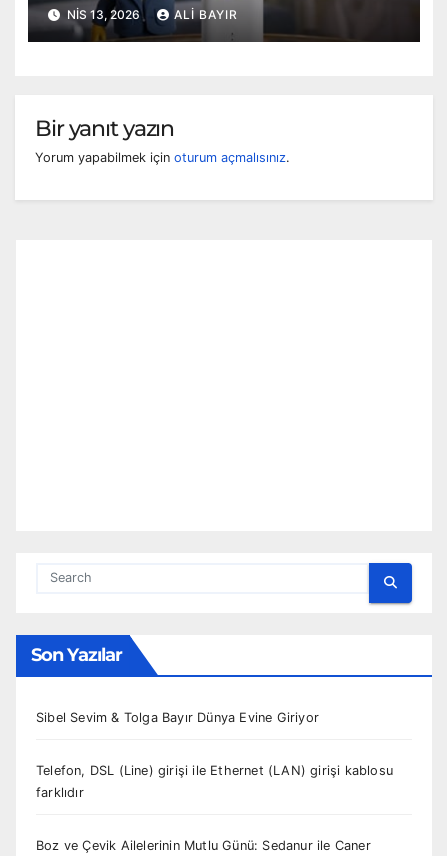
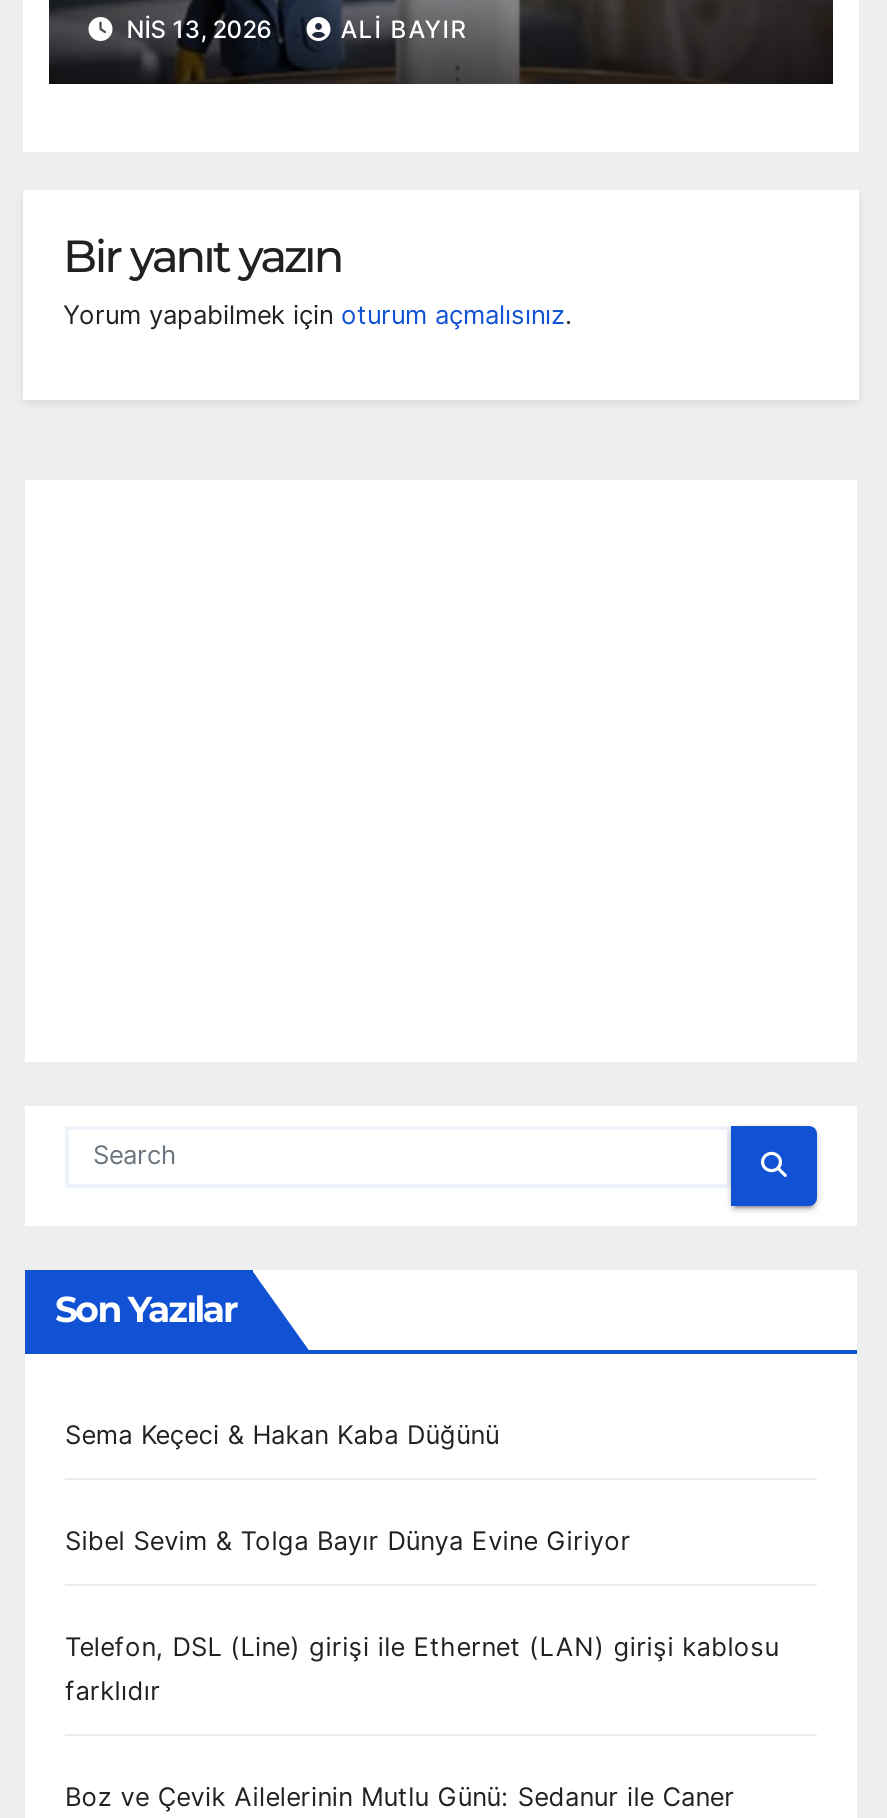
none -> [65,1419,499,1449] Sema Keçeci & Hakan Kaba Düğünü

